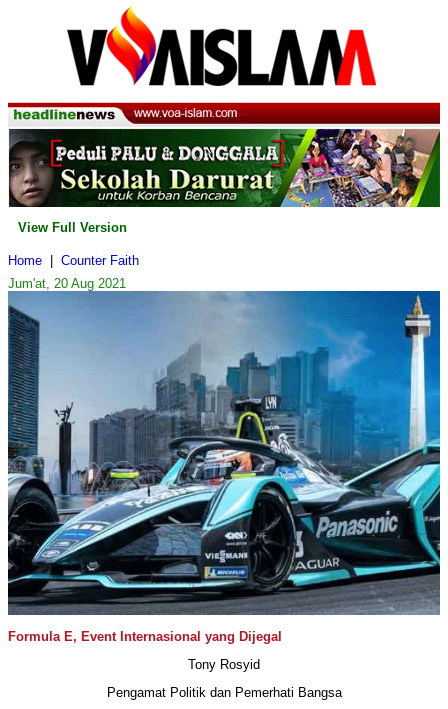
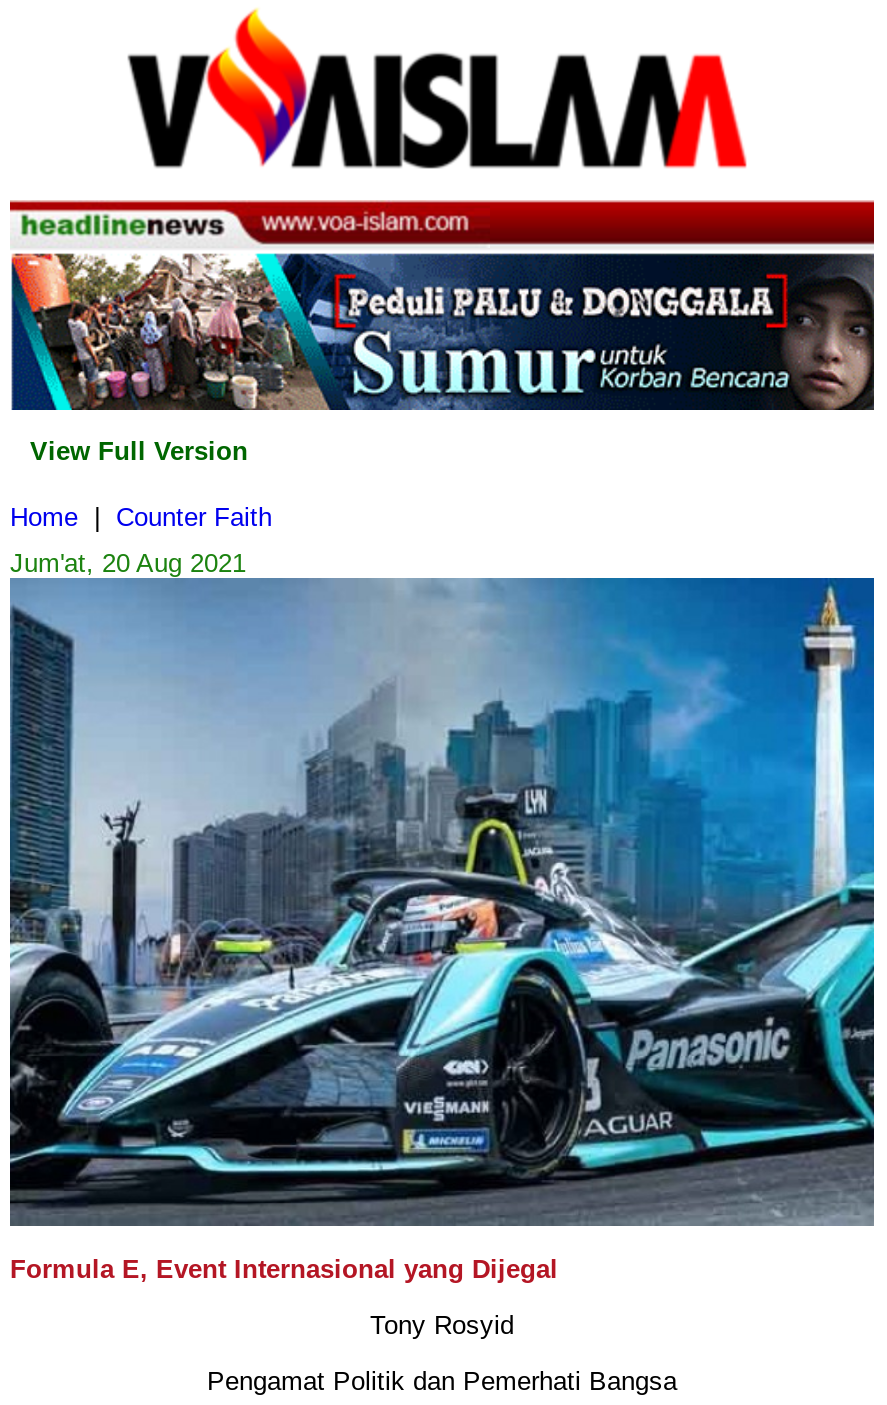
[8,128,440,208] [image] -> [10,252,874,412] [image]

